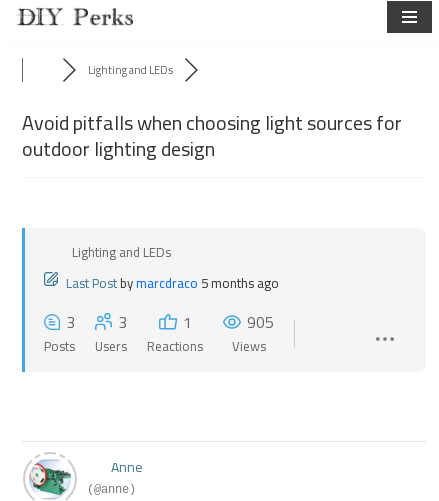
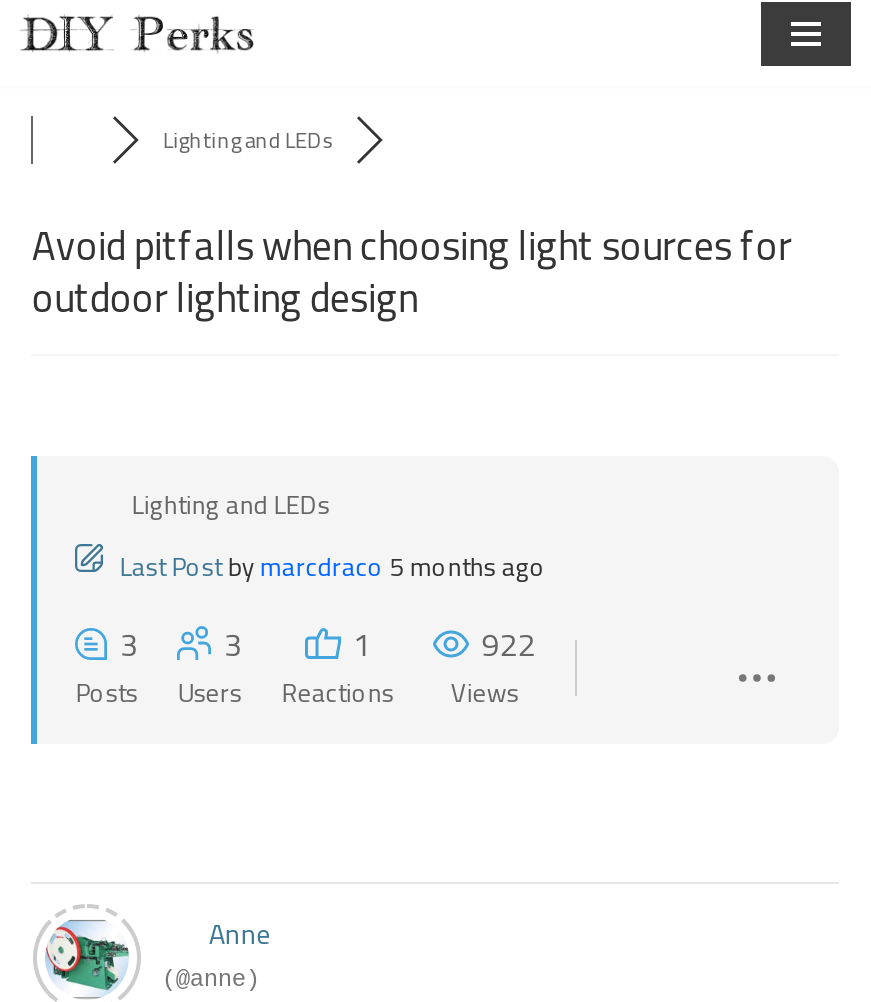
[66,307,274,337] 3 3 1 905 -> [120,614,536,674] 3 3 1 922

